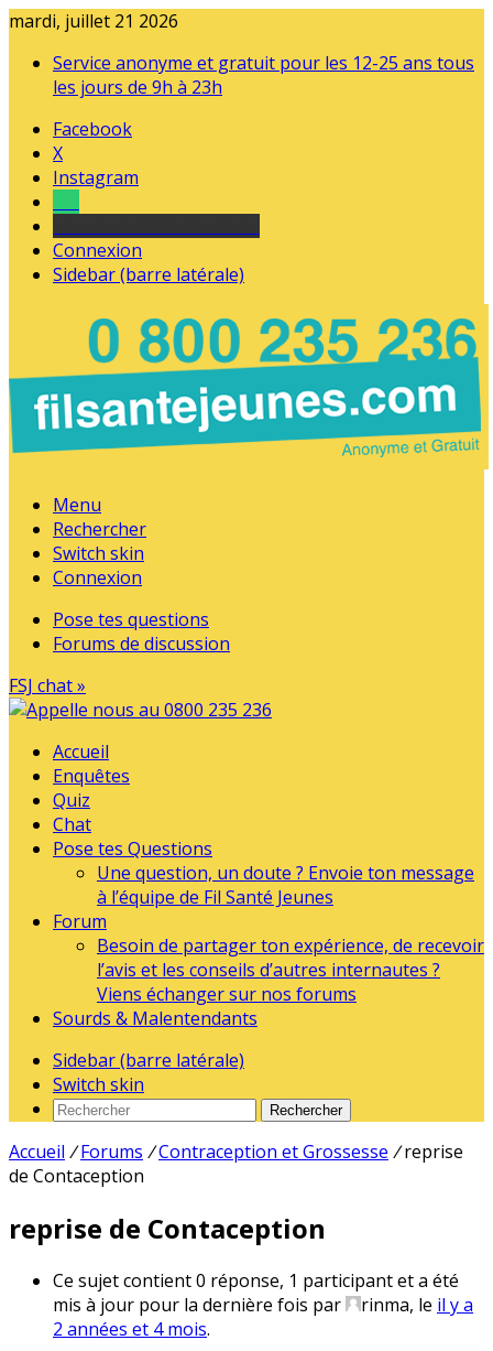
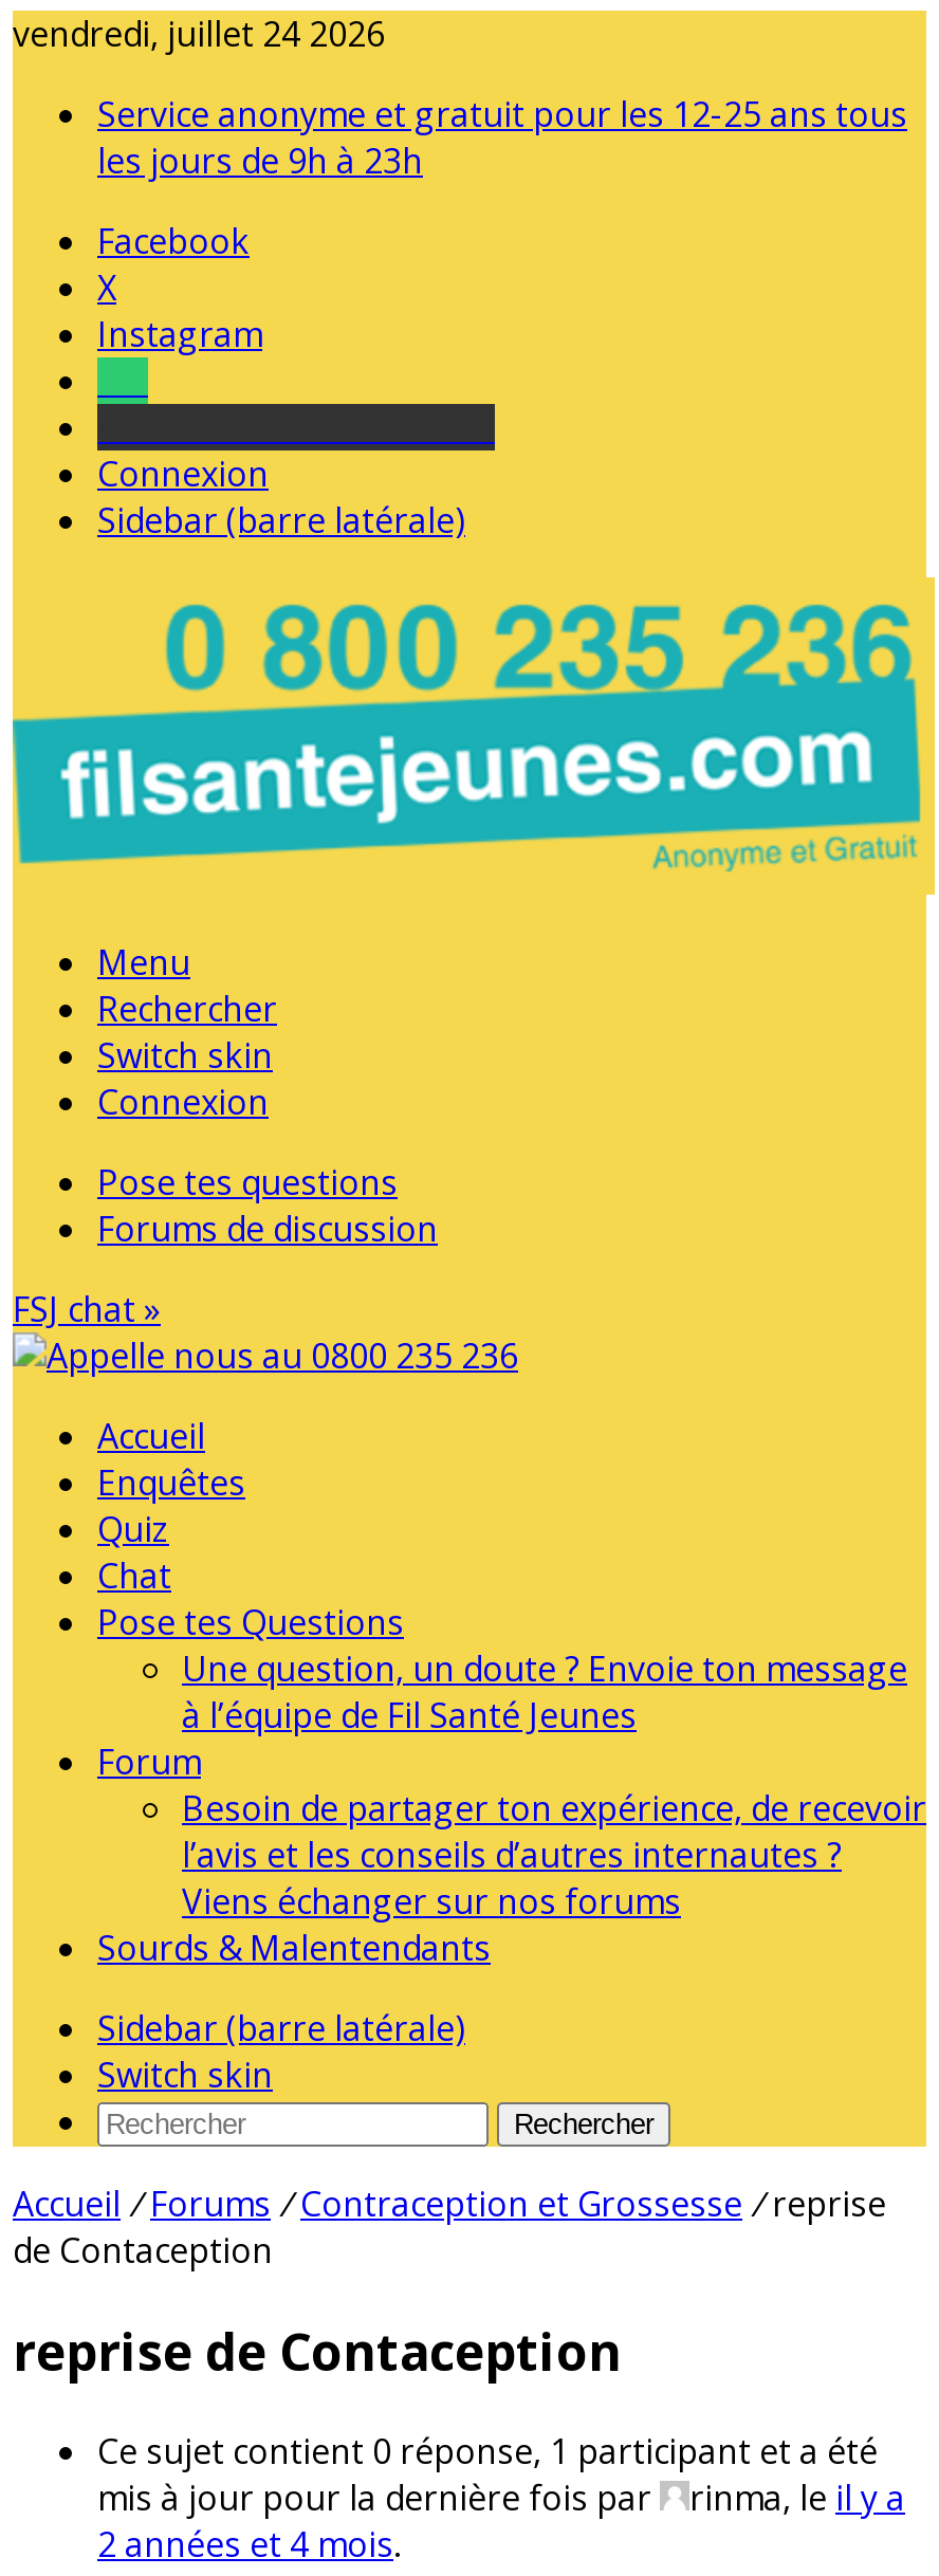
[9,9,178,33] mardi, juillet 21 2026 -> [13,11,385,57] vendredi, juillet 24 2026

